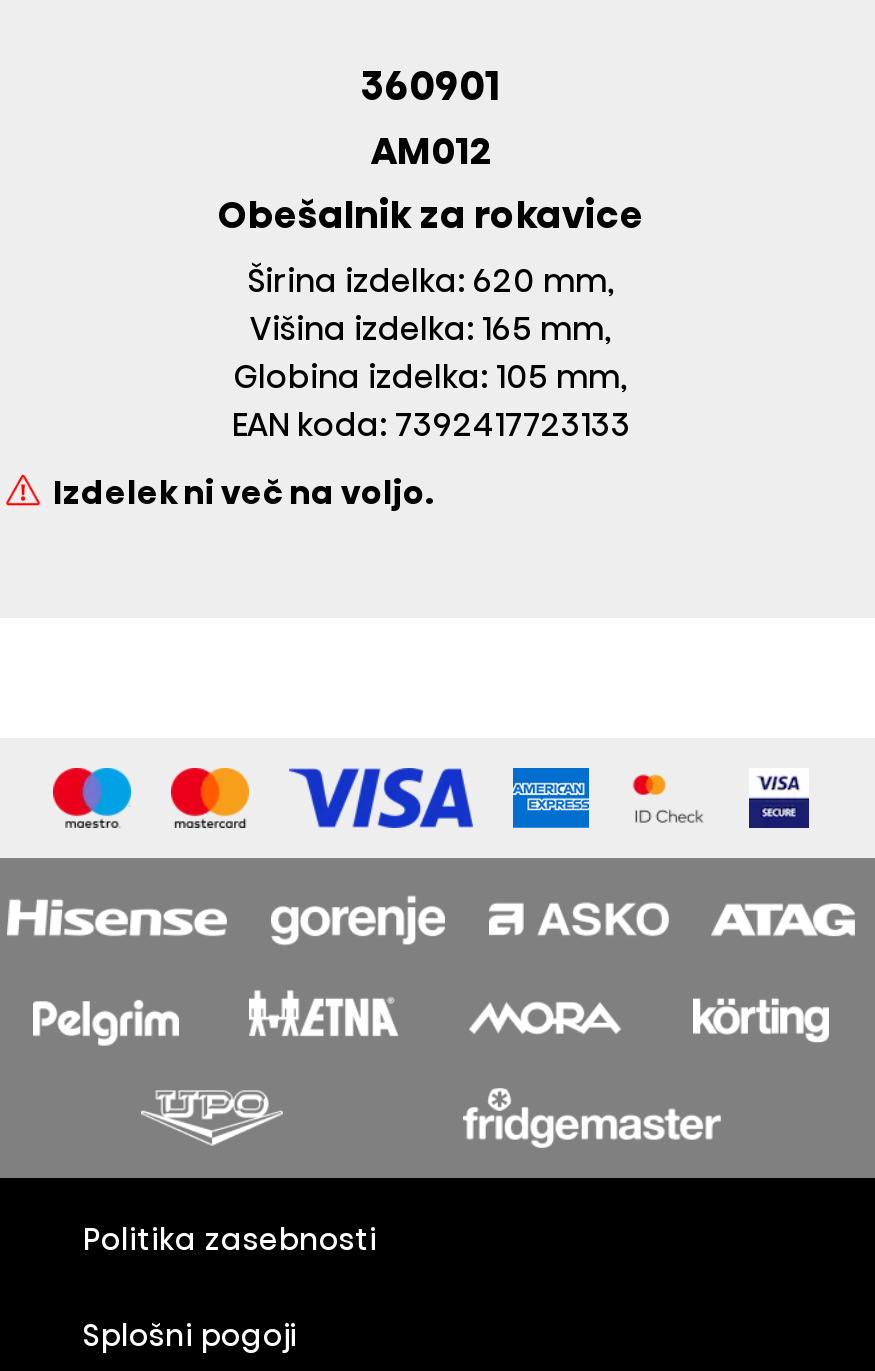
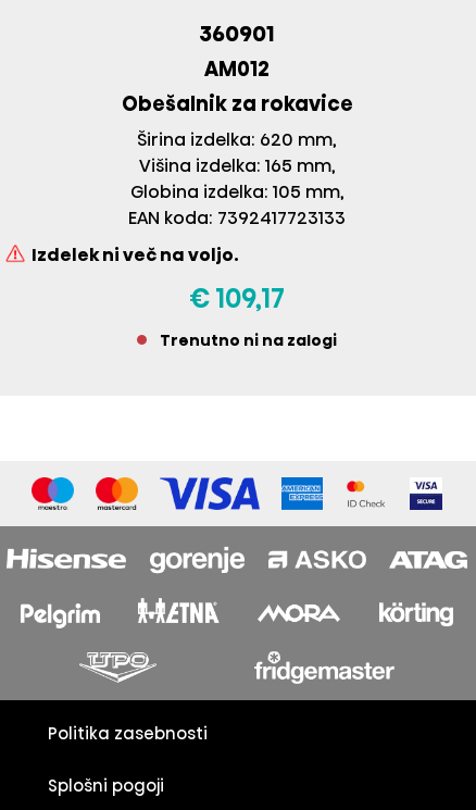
none -> [156,281,337,351] € 109,17 | Trenutno ni na zalogi

